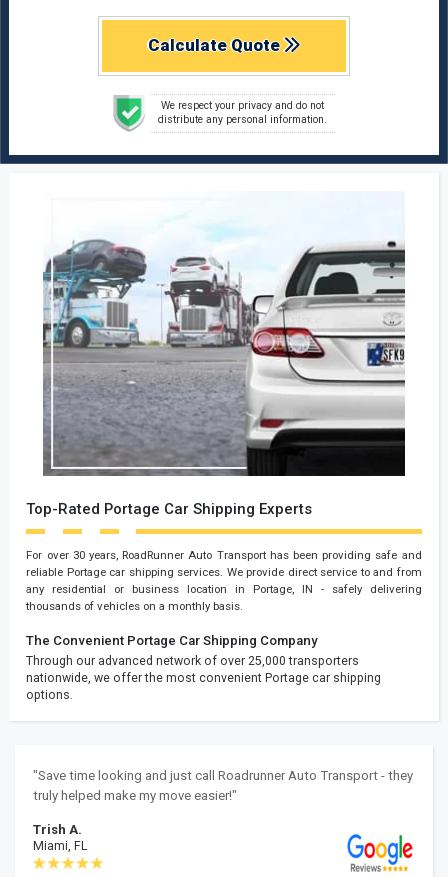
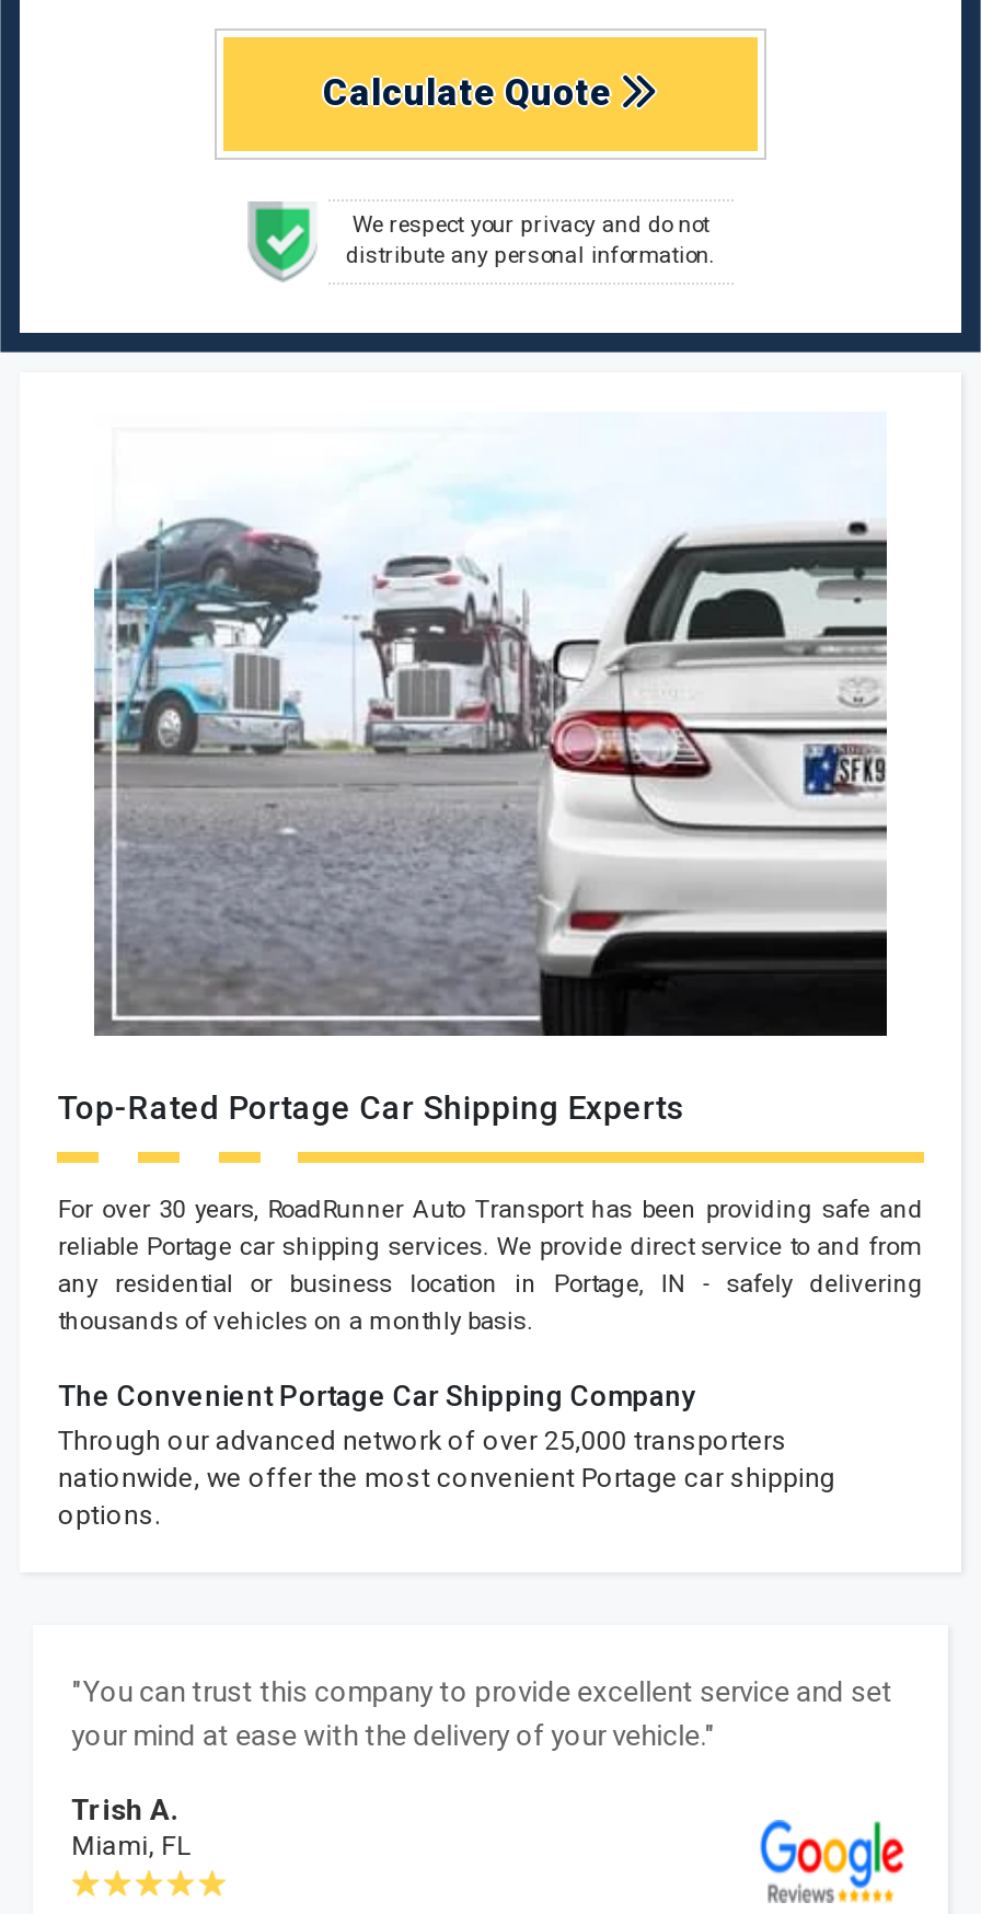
[33,768,413,803] "Save time looking and just call Roadrunner Auto Transport - they | truly helped make my move easier!" -> [71,1675,893,1752] "You can trust this company to provide excellent service and set | your mind at ease with the delivery of your vehicle."

